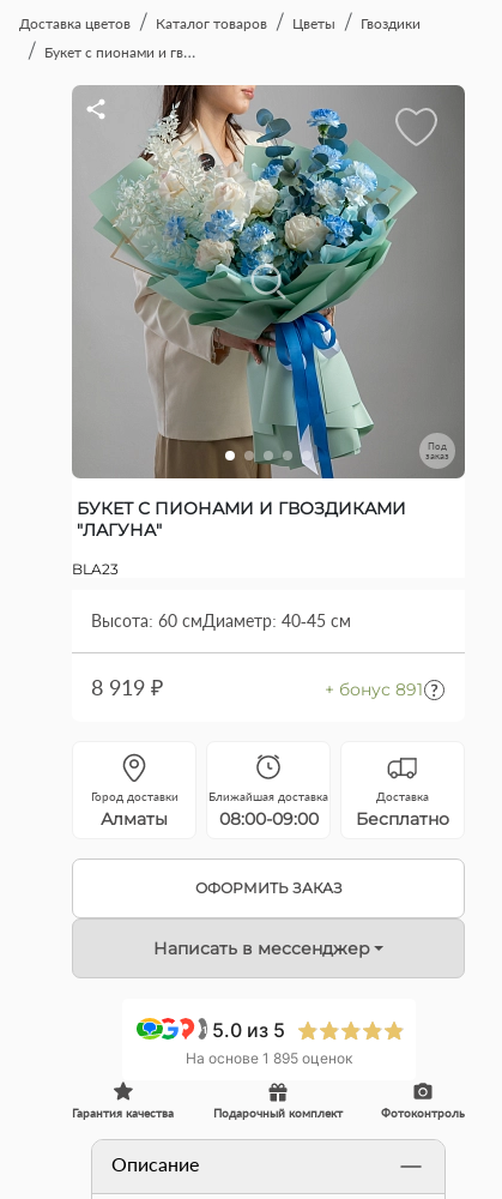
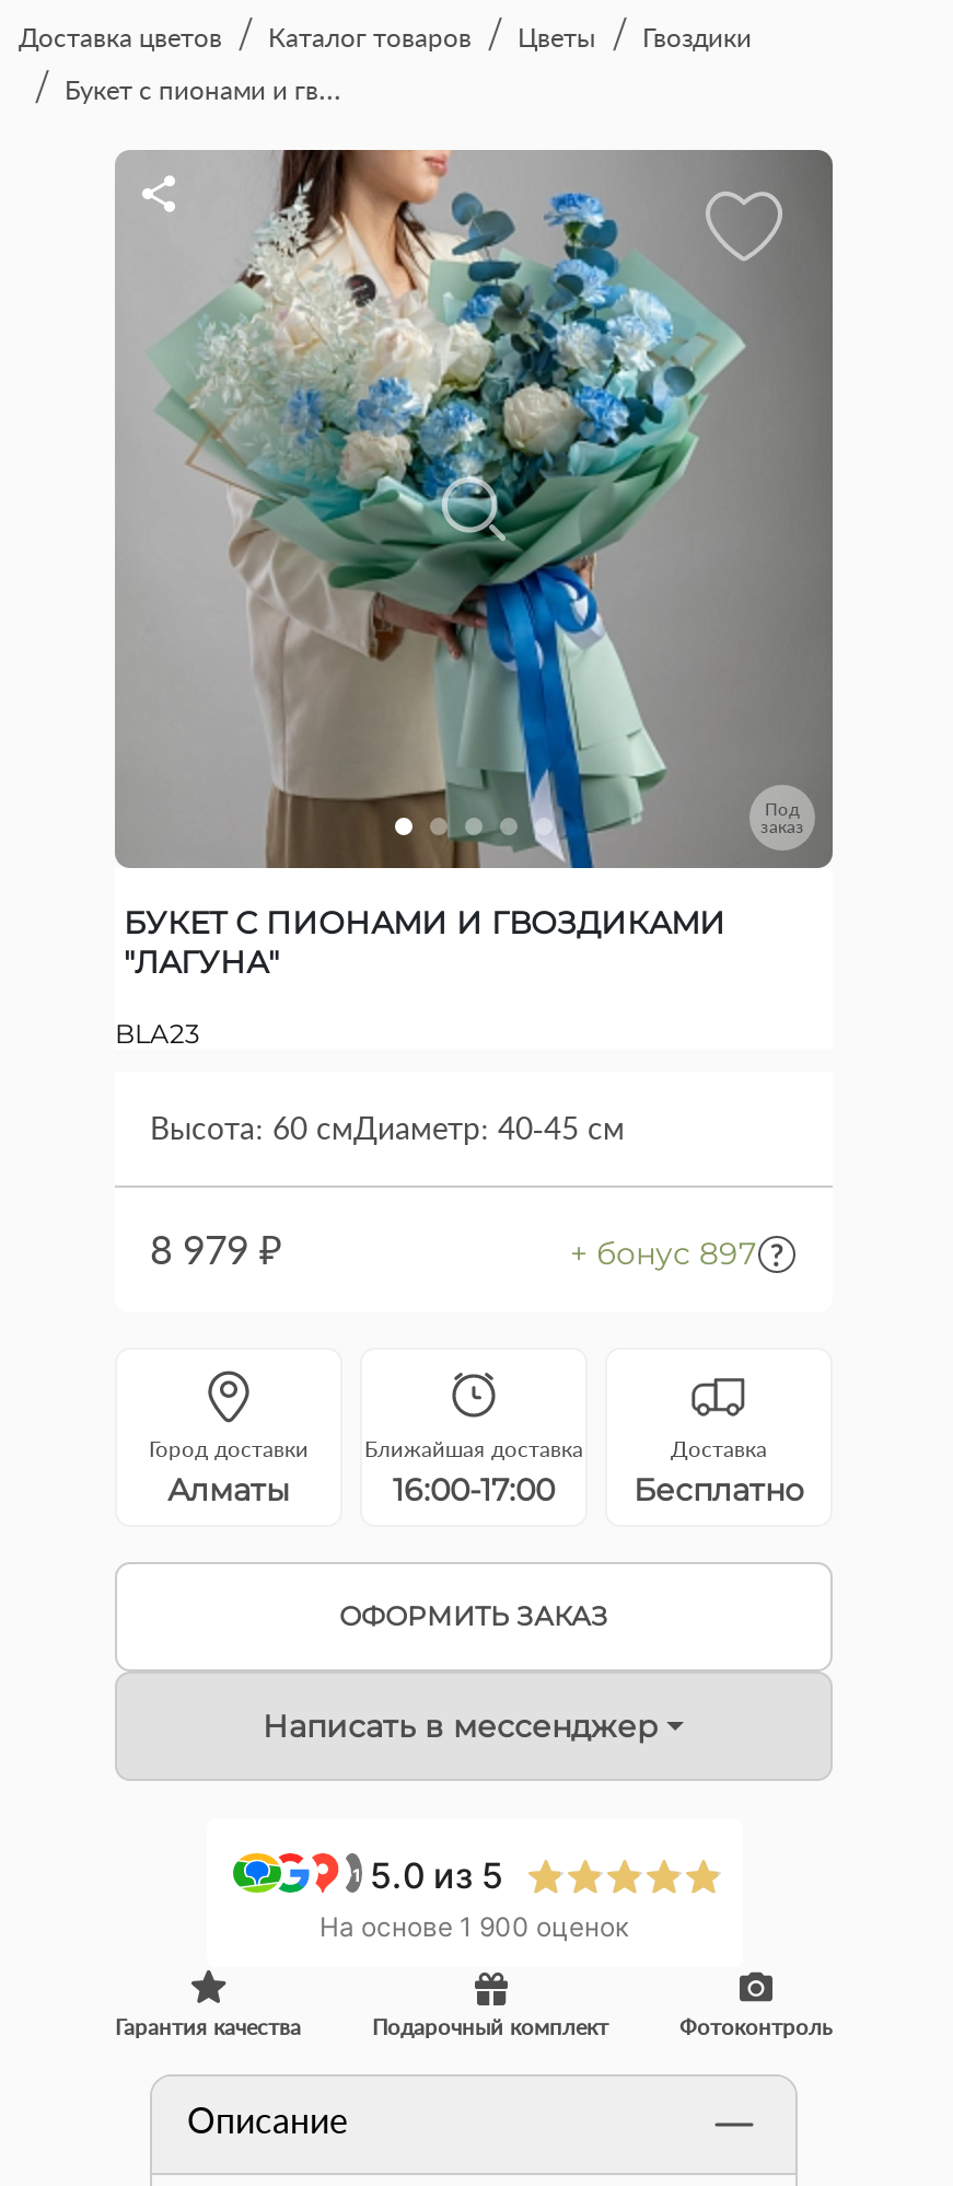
[91,674,163,700] 8 919 ₽ -> [150,1225,281,1273] 8 979 ₽
[325,679,423,700] + бонус 891 -> [570,1234,756,1273] + бонус 897
[219,808,449,830] 08:00-09:00 Бесплатно -> [393,1470,804,1510] 16:00-17:00 Бесплатно
[185,1049,352,1067] На основе 1 895 оценок -> [319,1910,628,1943] На основе 1 900 оценок

